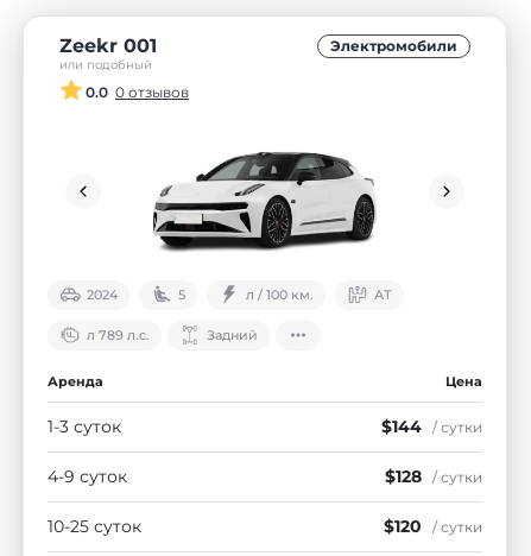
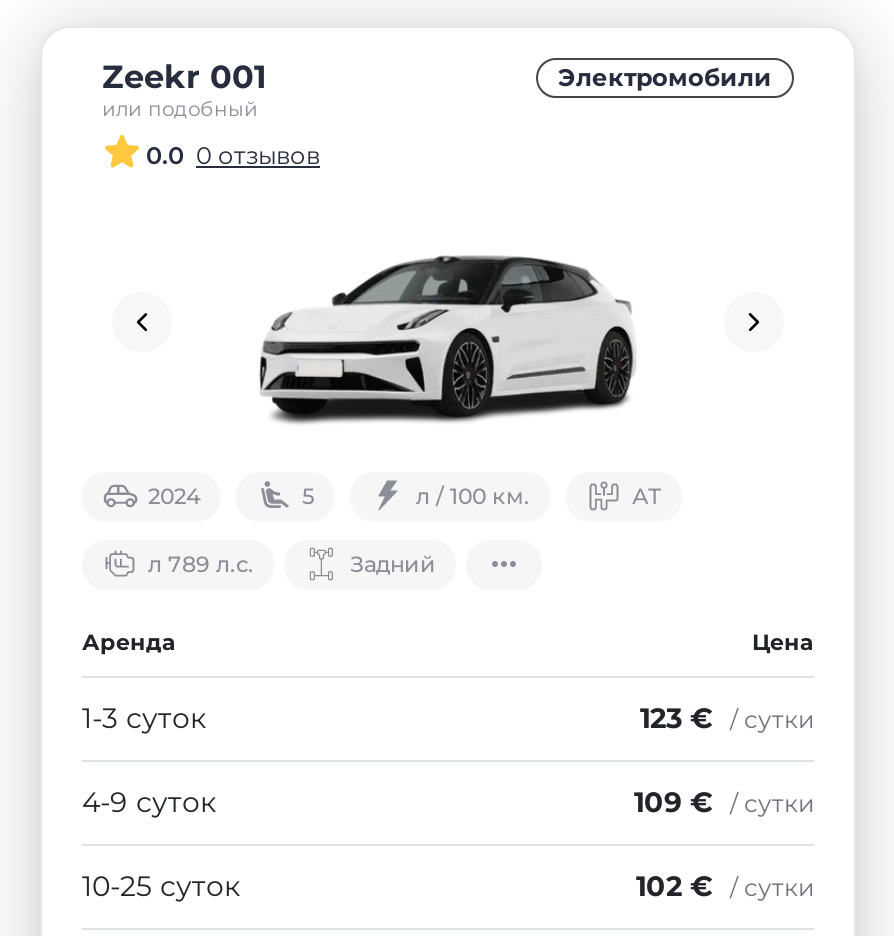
[381,416,482,437] $144 / сутки -> [640,700,814,736] 123 € / сутки
[385,466,482,487] $128 / сутки -> [634,784,814,820] 109 € / сутки
[384,515,482,537] $120 / сутки -> [636,868,814,904] 102 € / сутки

